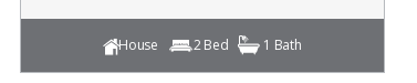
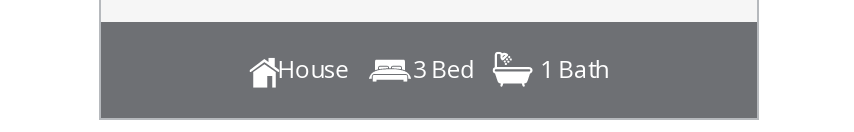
[119,35,302,54] House 2 Bed 1 Bath -> [278,52,608,86] House 3 Bed 1 Bath

